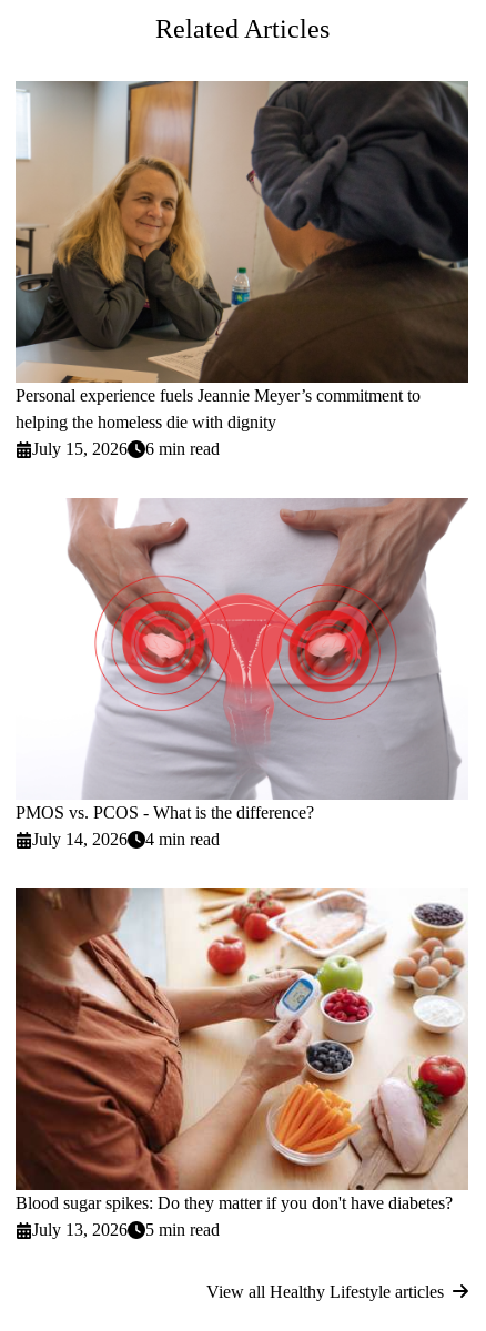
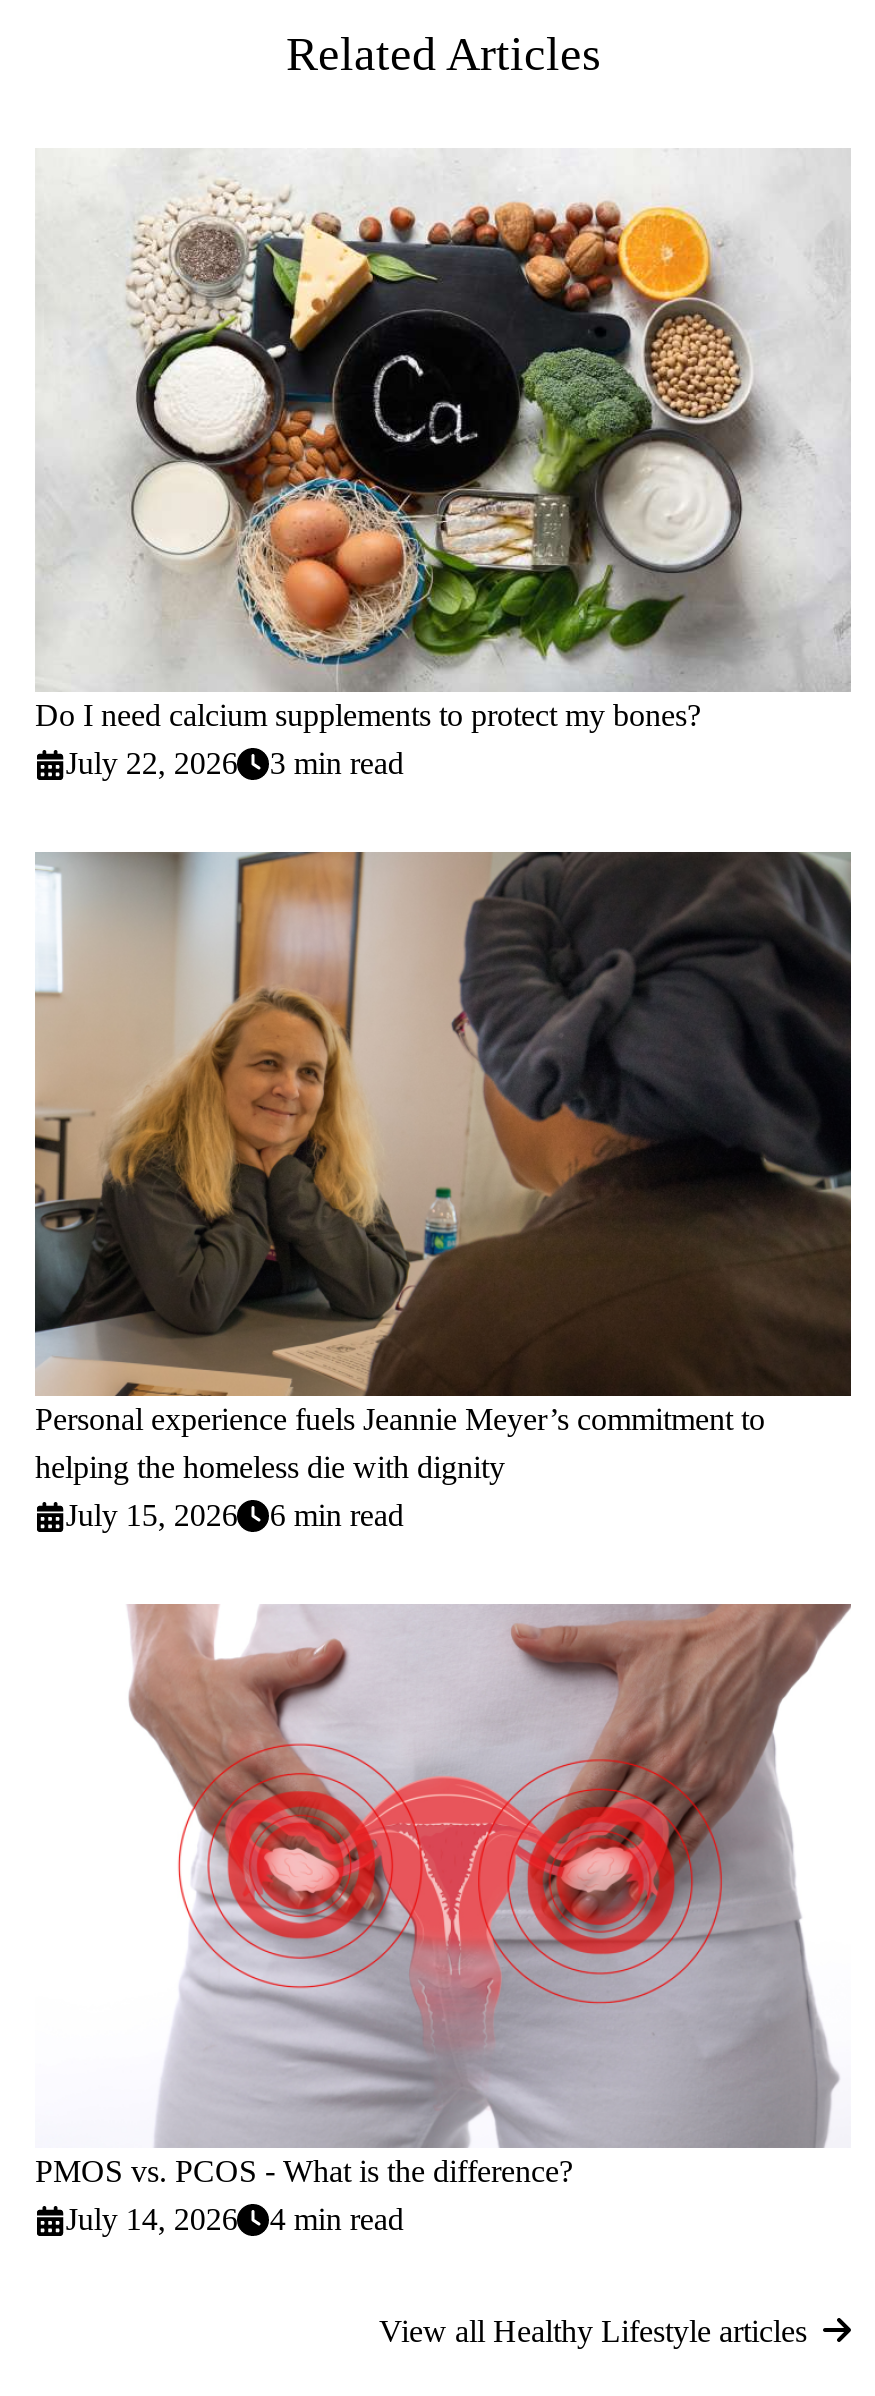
none -> [35,150,851,780] [image] | Do I need calcium supplements to protect my bones? | July 22, 2026 | 3 min read
moved [13,80,470,849] -> [31,850,855,2236]: [image] | Personal experience fuels Jeannie Meyer’s commitment to | helping the homeless die with dignity | July 15, 2026 | 6 min read | PMOS vs. PCOS - What is the difference? | July 14, 2026 | 4 min read
[14,887,469,1239] [image] | Blood sugar spikes: Do they matter if you don't have diabetes? | July 13, 2026 | 5 min read -> none

